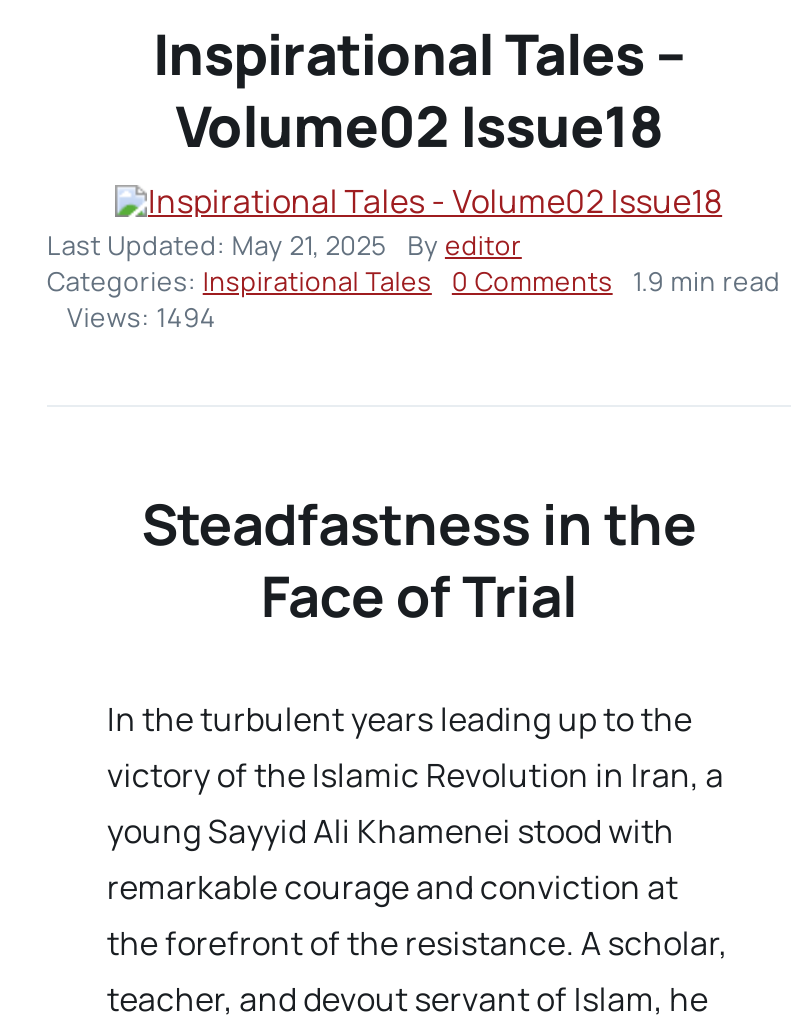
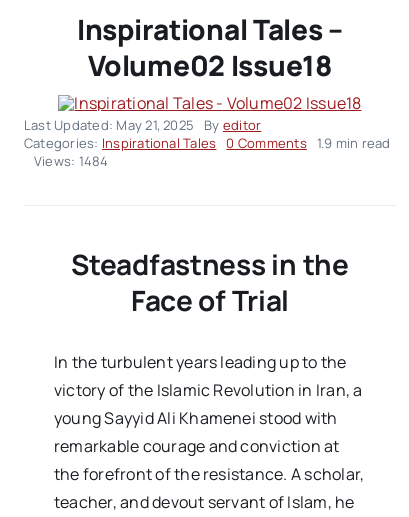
[67,298,216,334] Views: 1494 -> [34,152,109,170] Views: 1484

